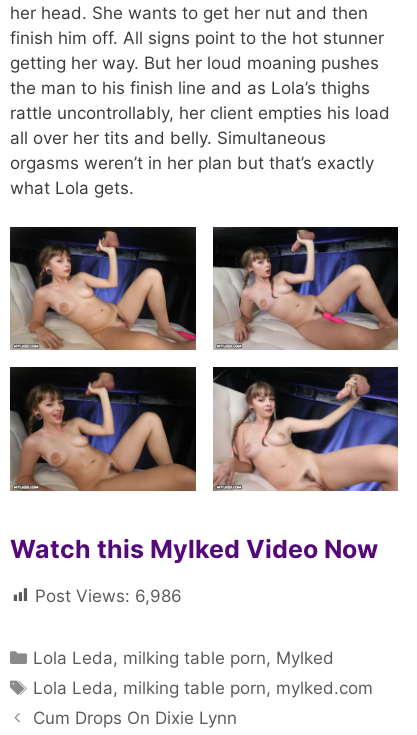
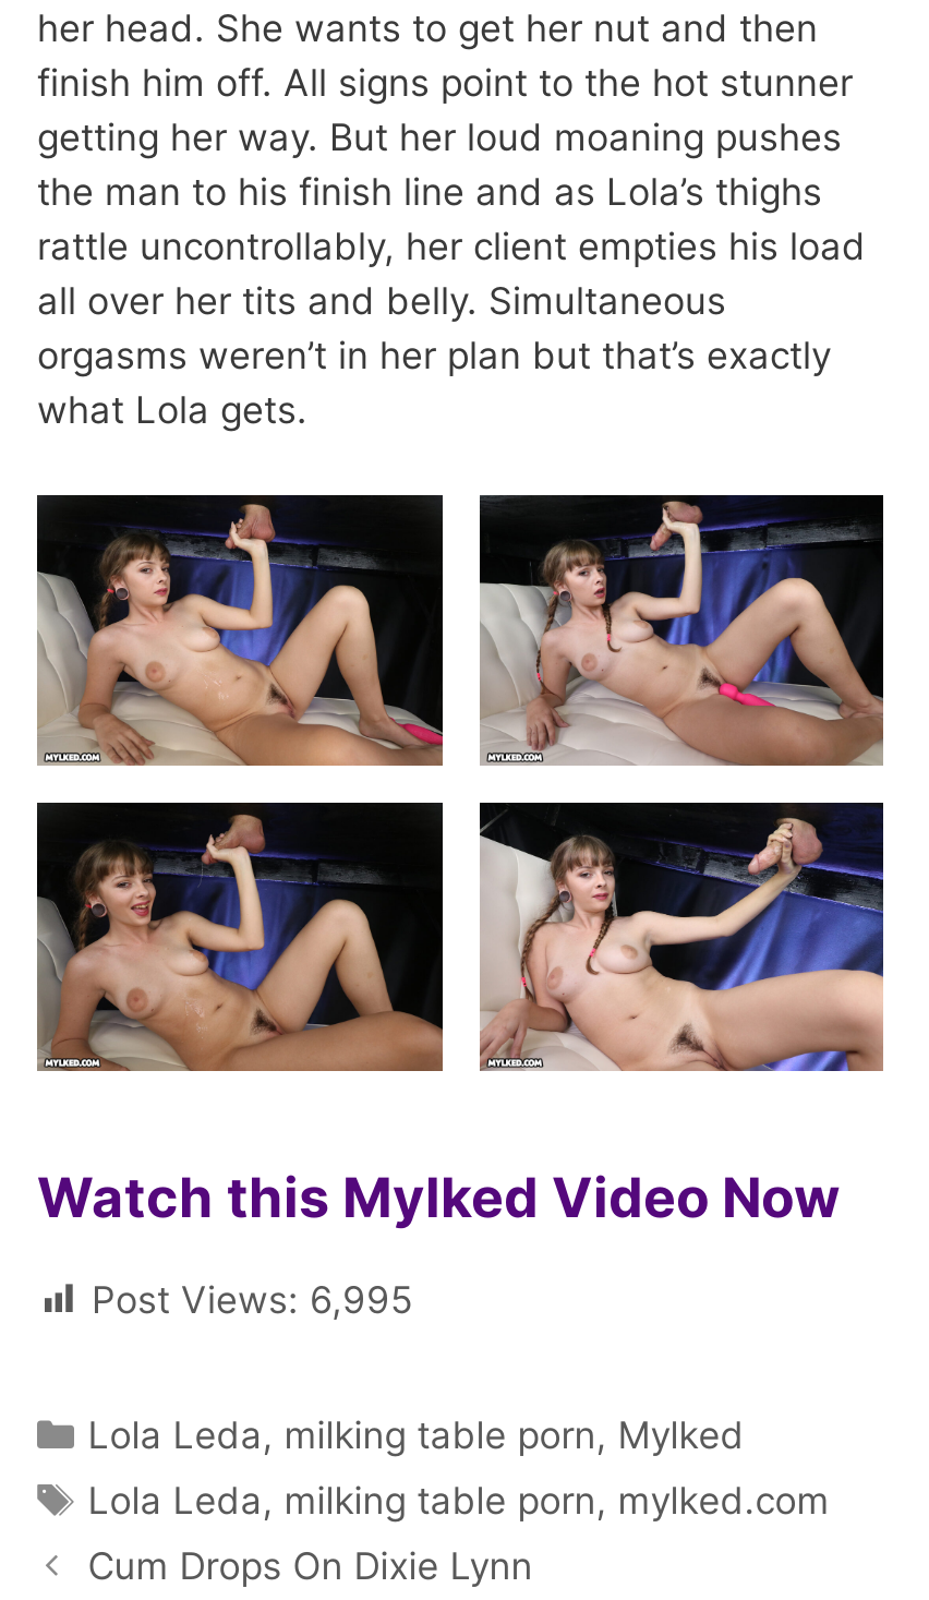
[35,585,182,605] Post Views: 6,986 -> [92,1278,412,1321] Post Views: 6,995

